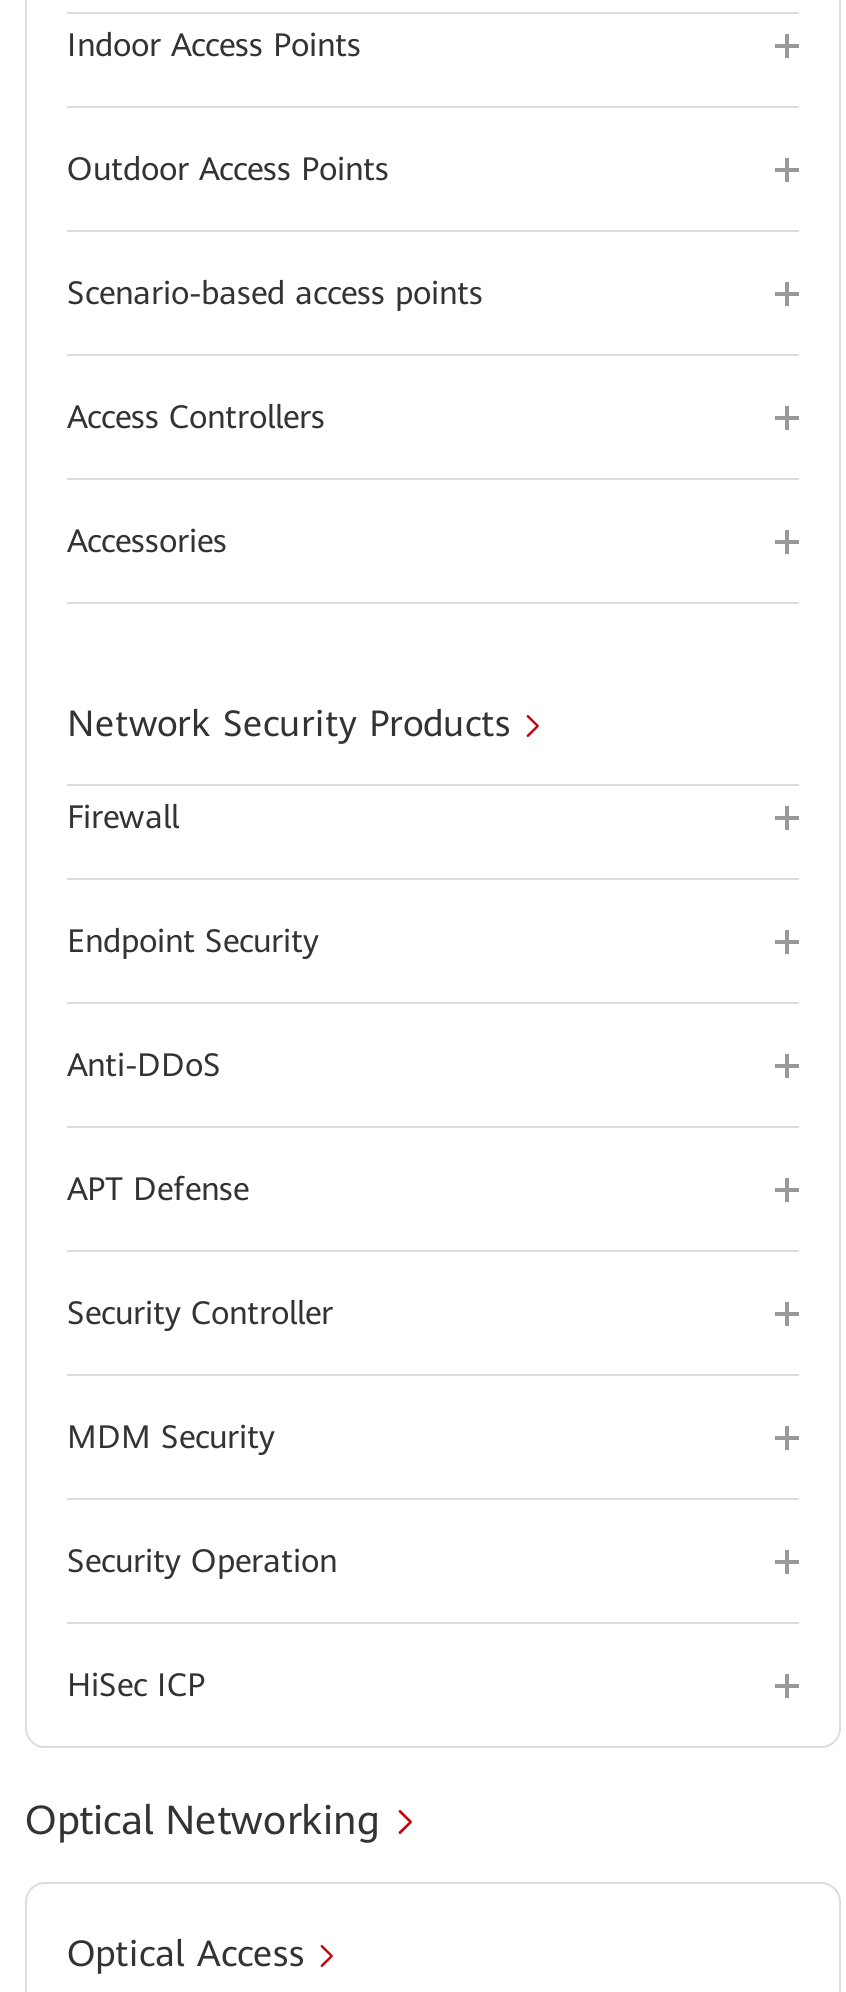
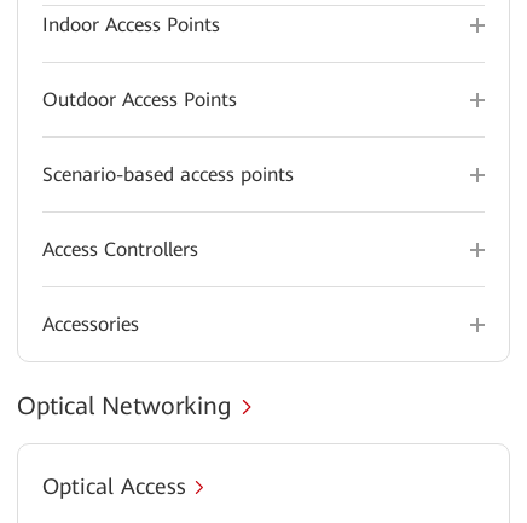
[67,702,511,1704] Network Security Products | Firewall | Endpoint Security | Anti-DDoS | APT Defense | Security Controller | MDM Security | Security Operation | HiSec ICP -> none

